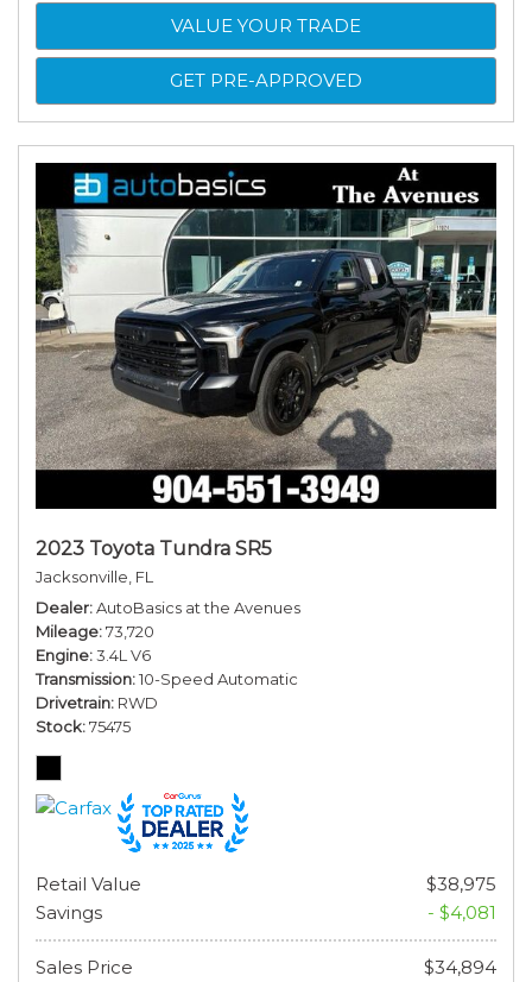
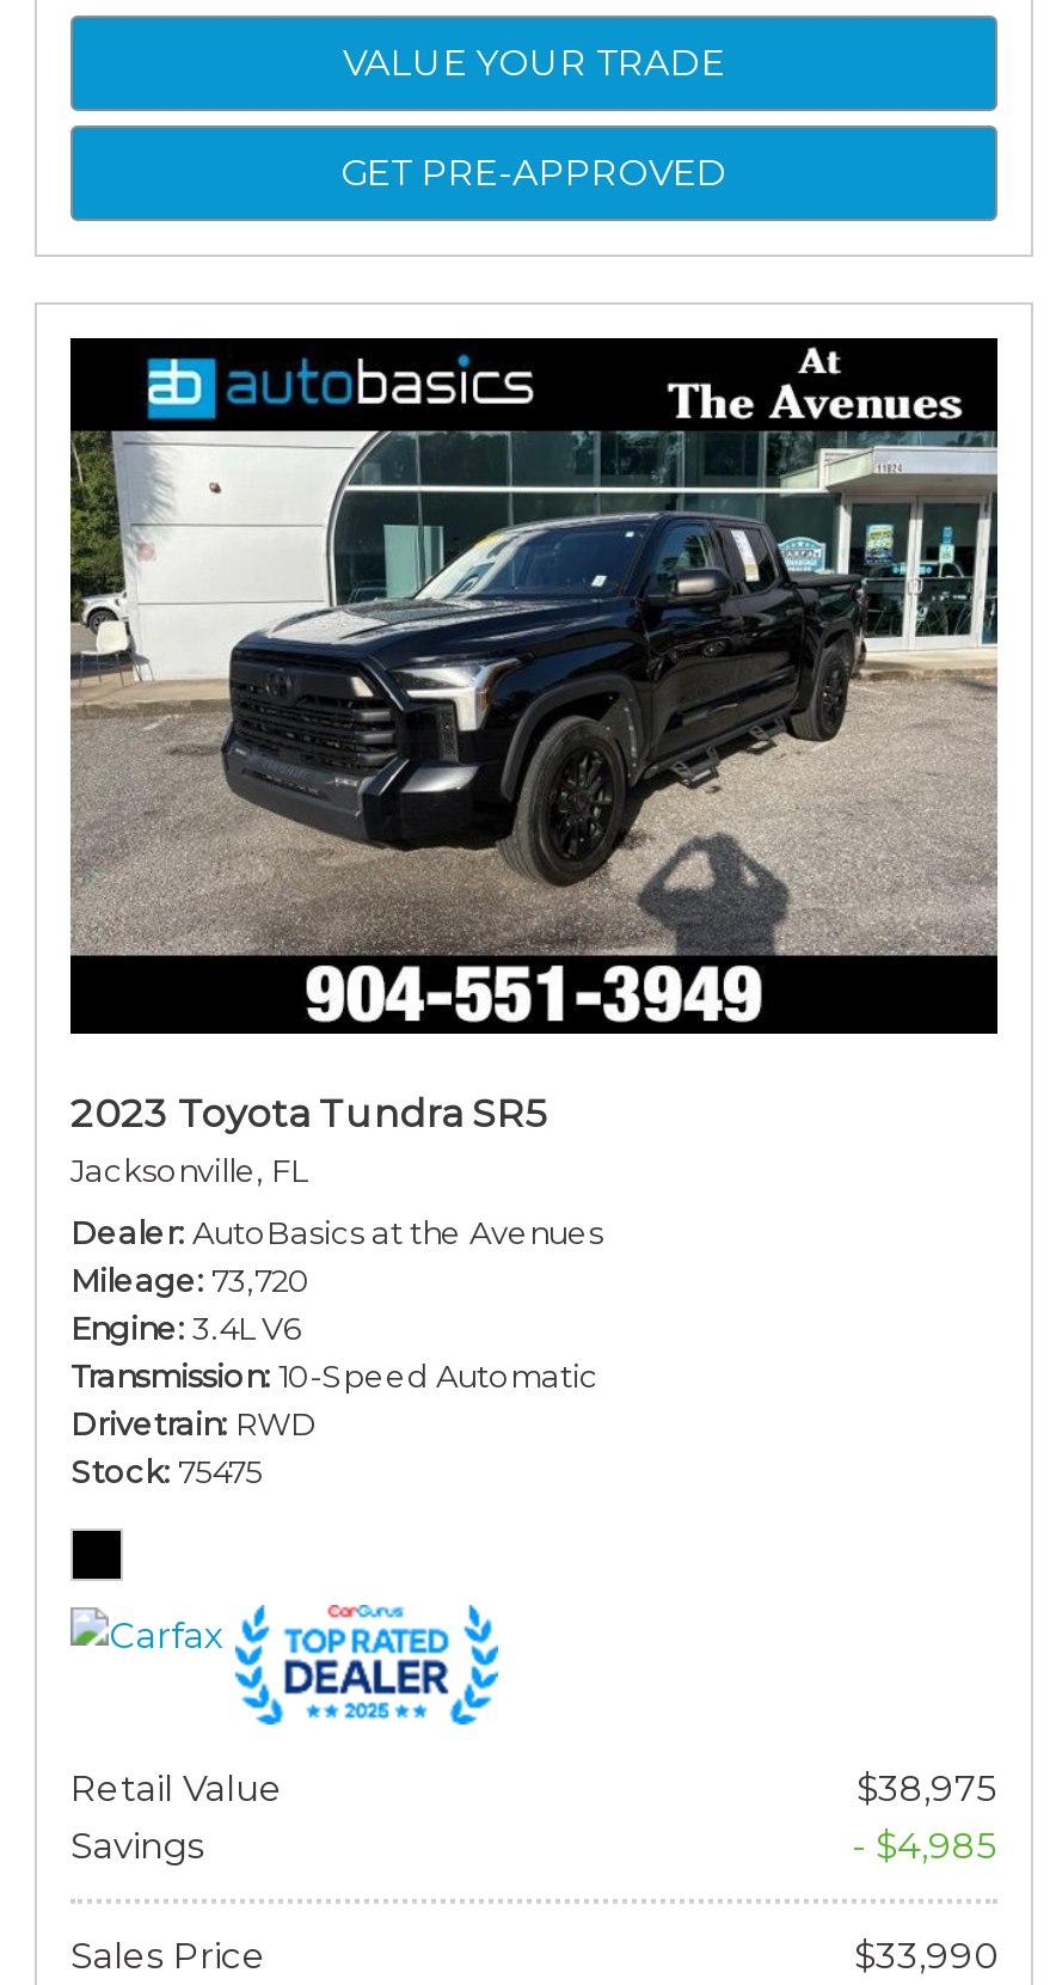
[427,901,496,924] - $4,081 -> [852,1822,997,1868] - $4,985
[424,956,496,978] $34,894 -> [854,1932,997,1978] $33,990

